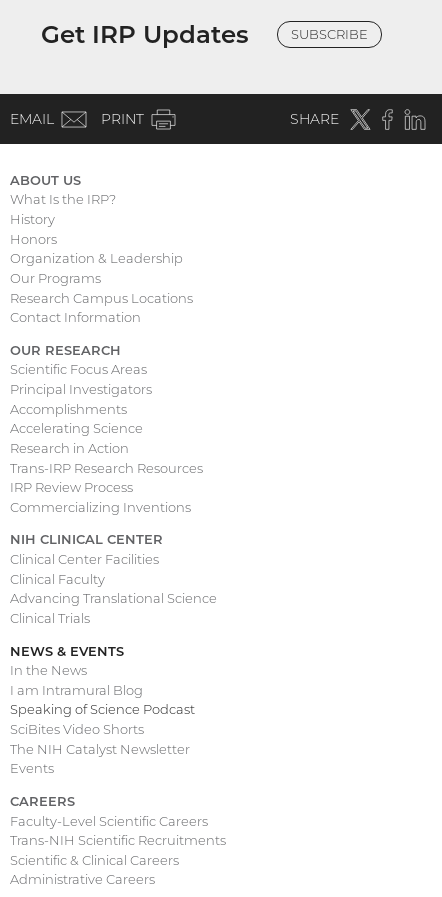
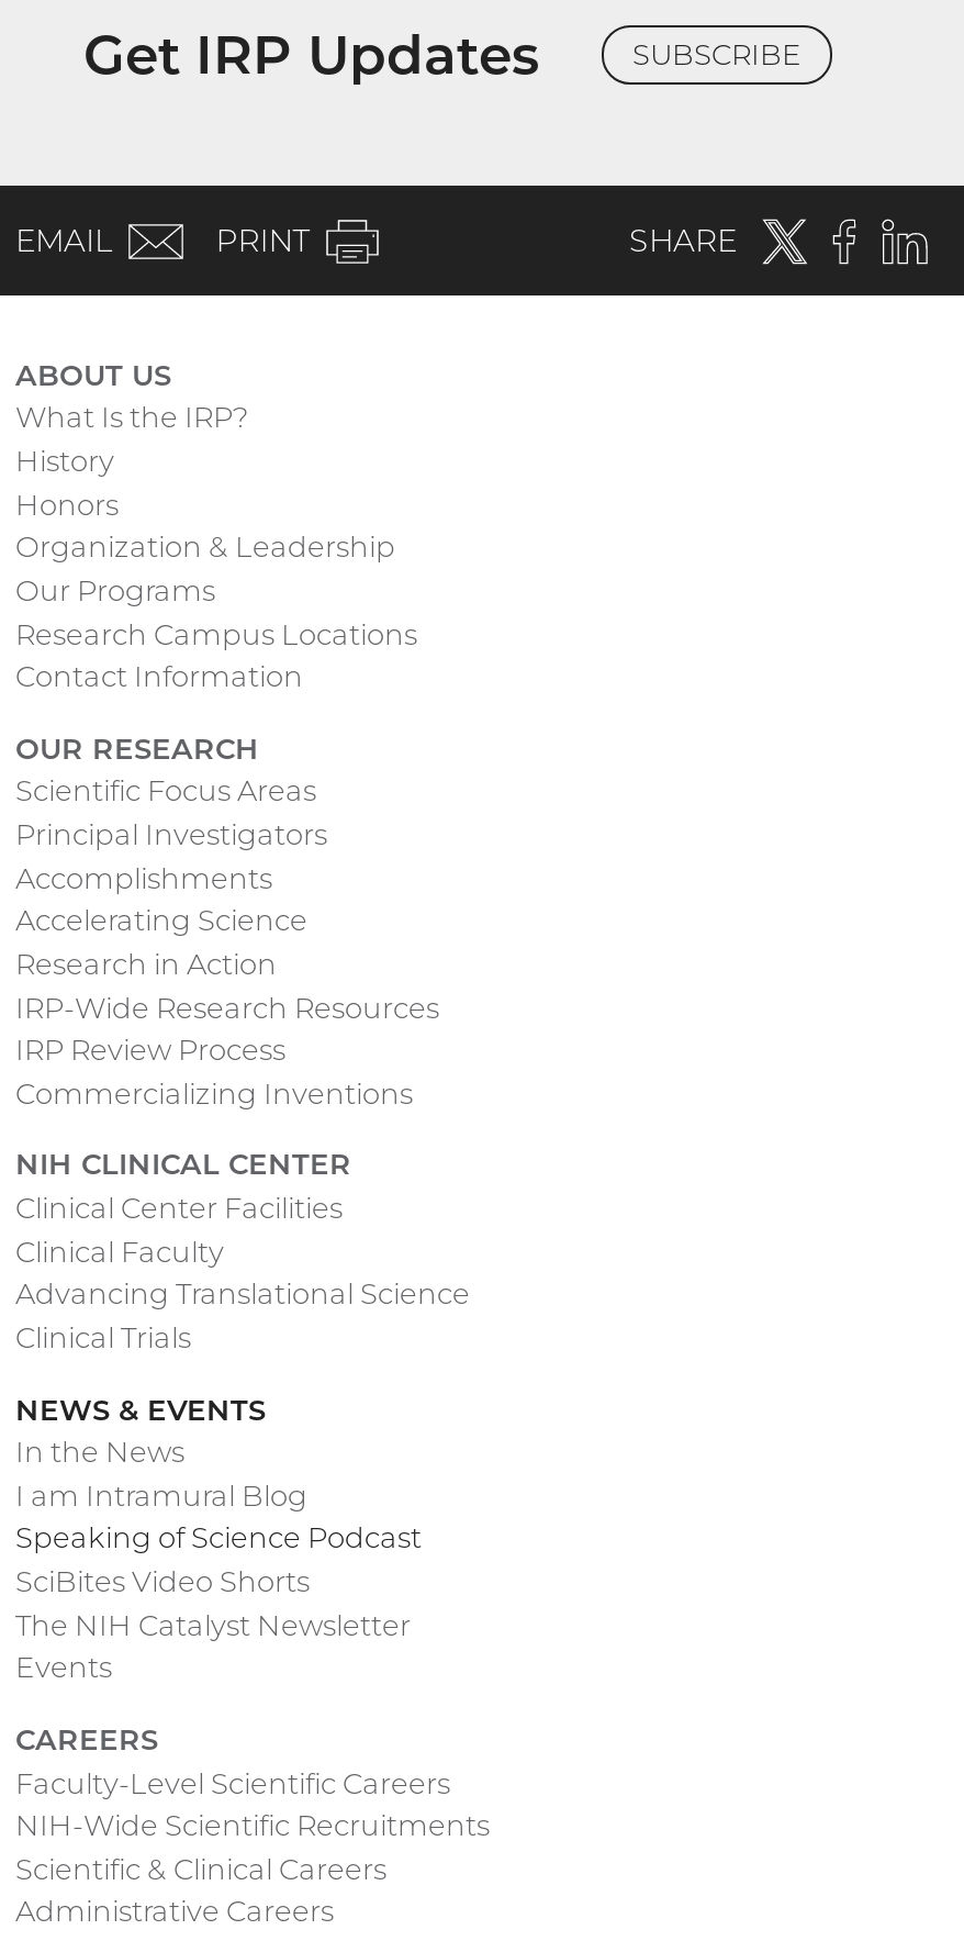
[10,459,203,475] Trans-IRP Research Resources -> [15,989,439,1024] IRP-Wide Research Resources
[10,832,226,848] Trans-NIH Scientific Recruitments -> [15,1807,490,1842] NIH-Wide Scientific Recruitments

